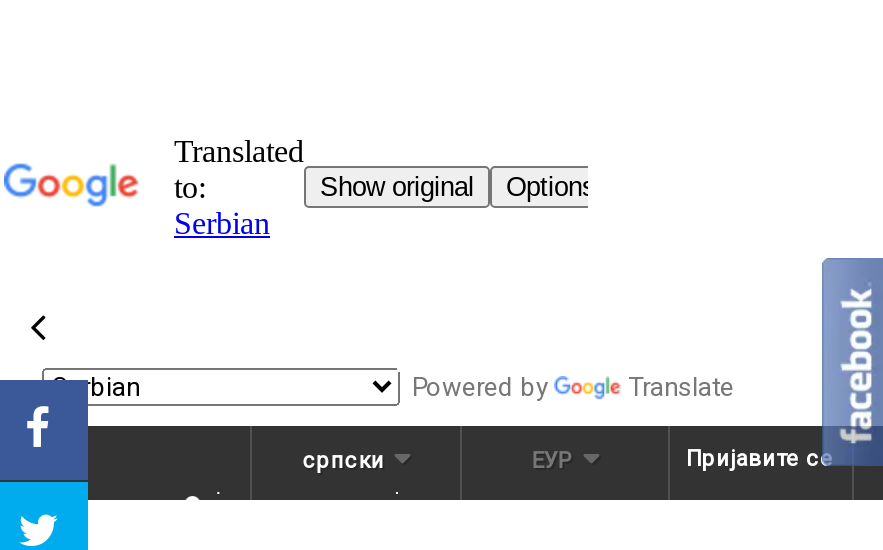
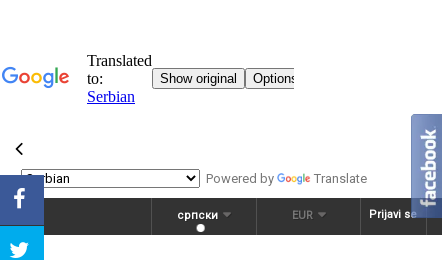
[532,446,834,474] Пријавите се | ЕУР -> [292,208,417,222] Prijavi se | EUR

